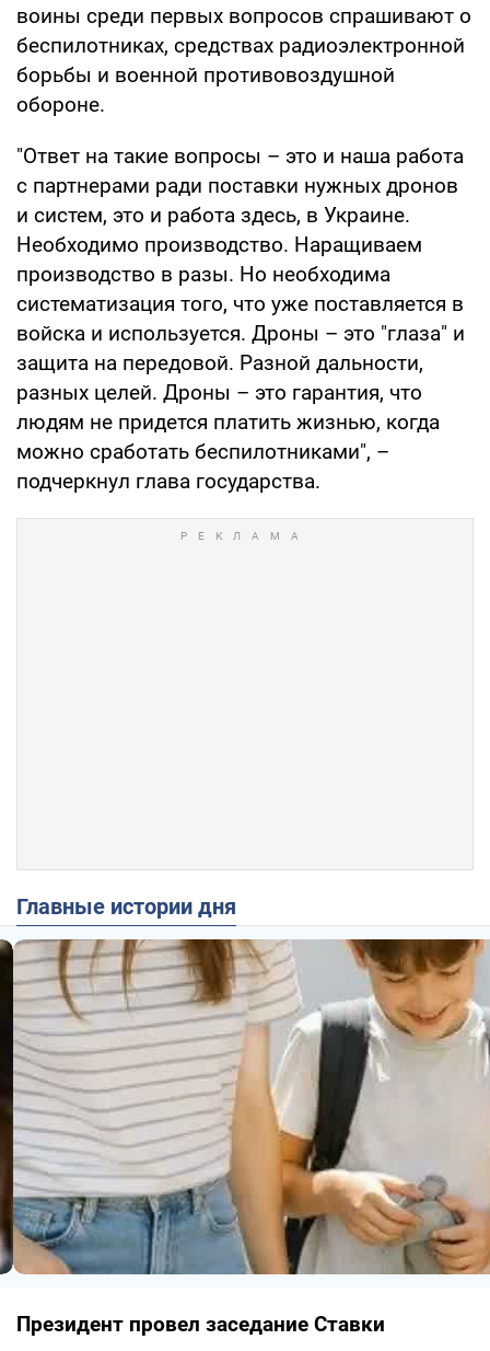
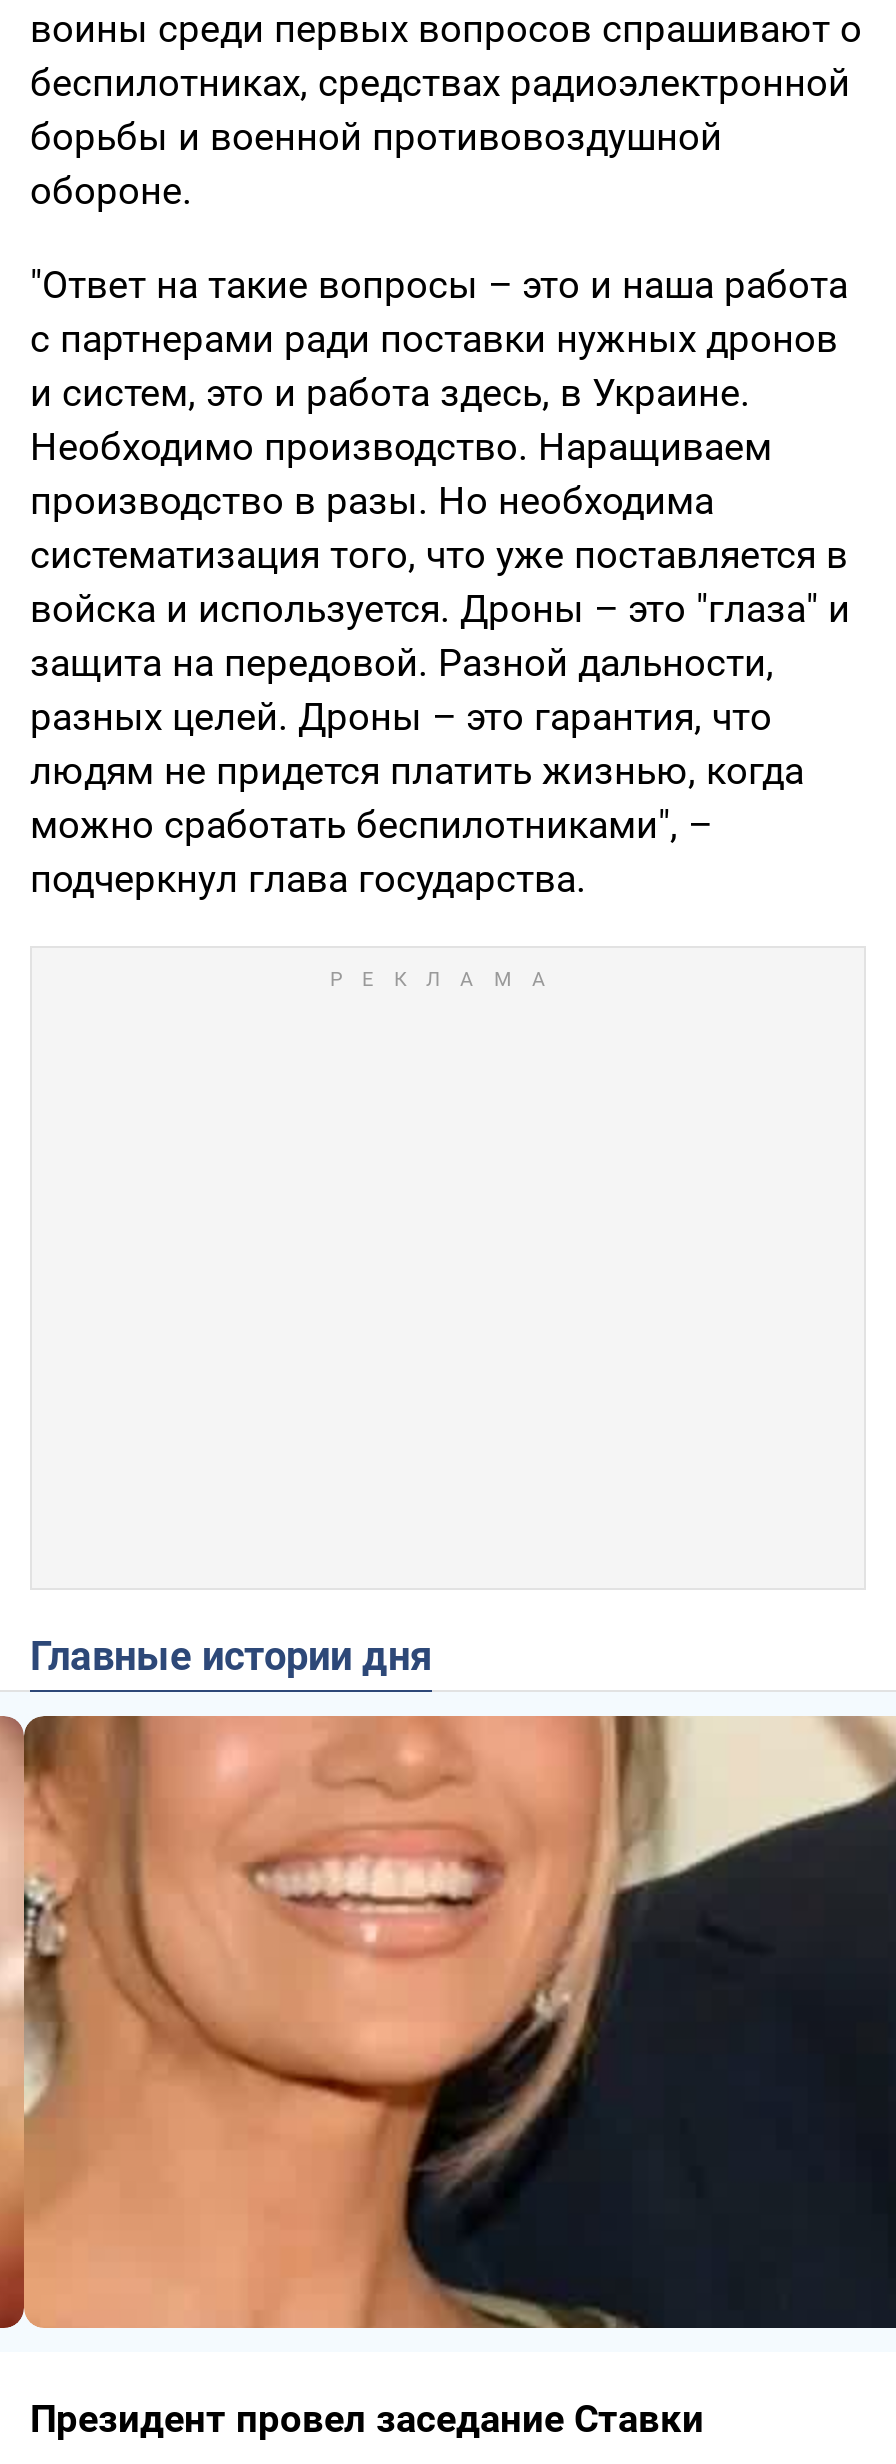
[3,938,487,1275] [image] -> [6,1714,890,2330] [image]

